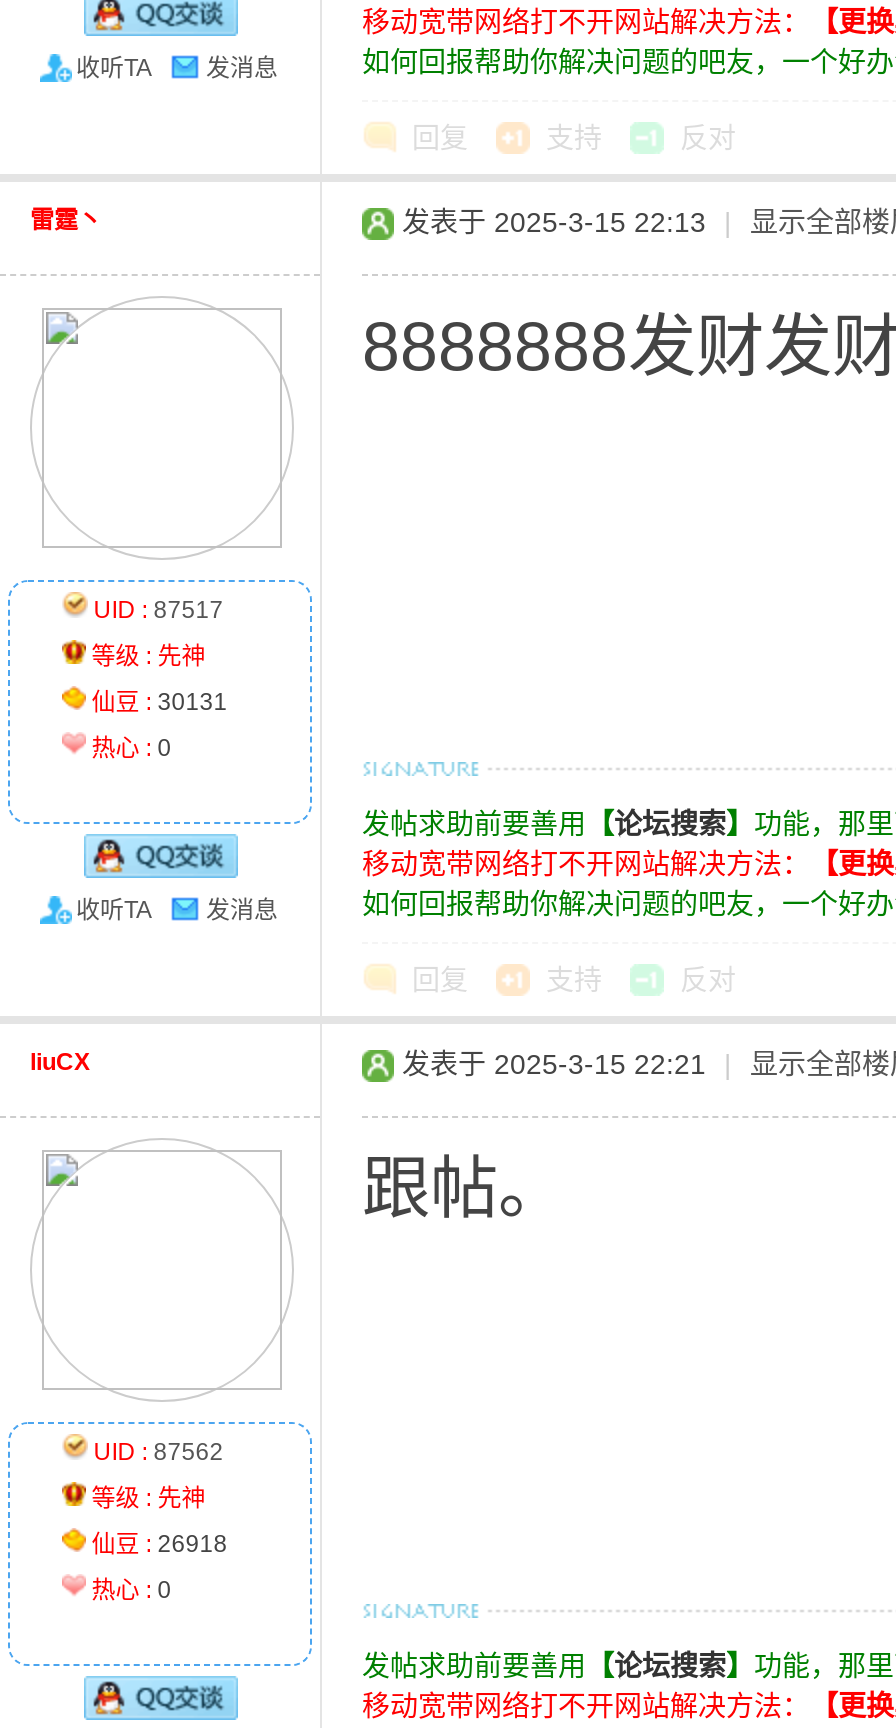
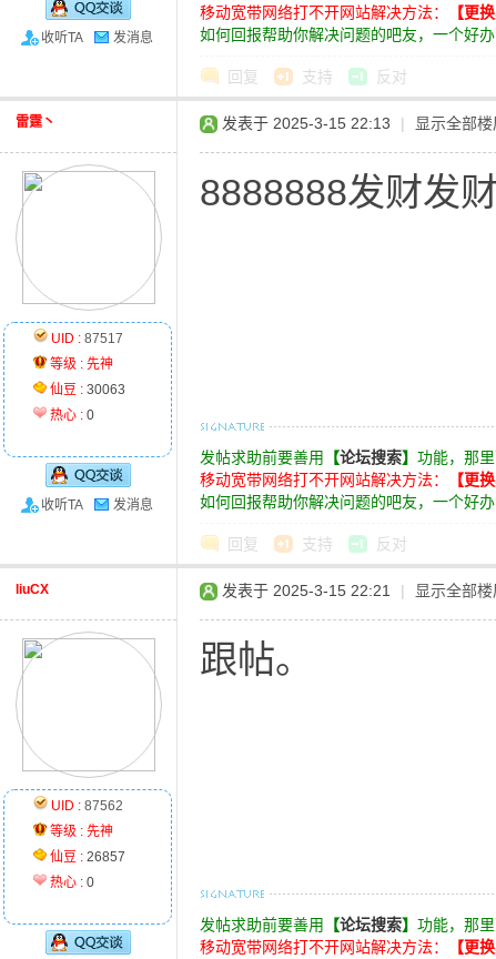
[92,688,228,716] 仙豆 : 30131 -> [50,382,125,397] 仙豆 : 30063
[92,1530,228,1558] 仙豆 : 26918 -> [50,849,125,865] 仙豆 : 26857

